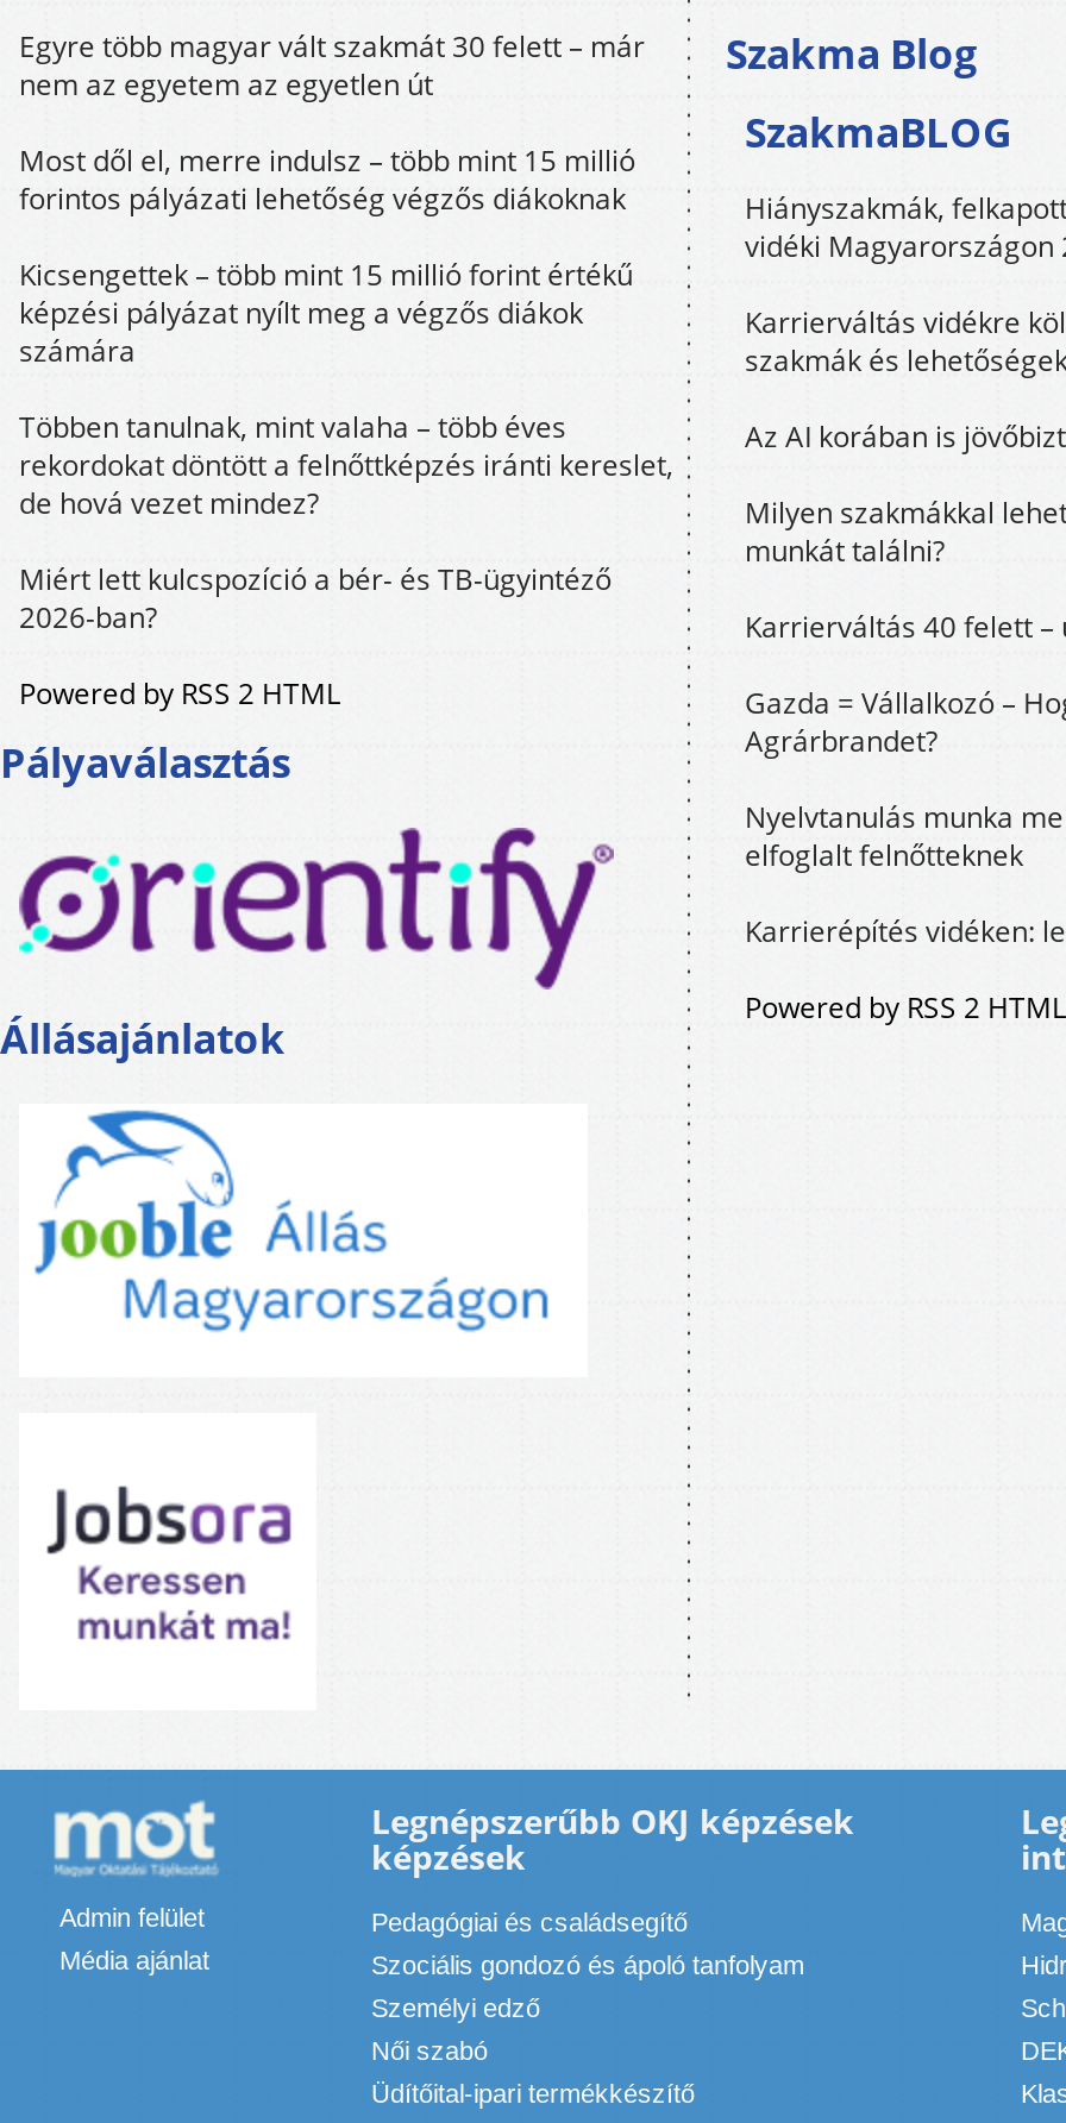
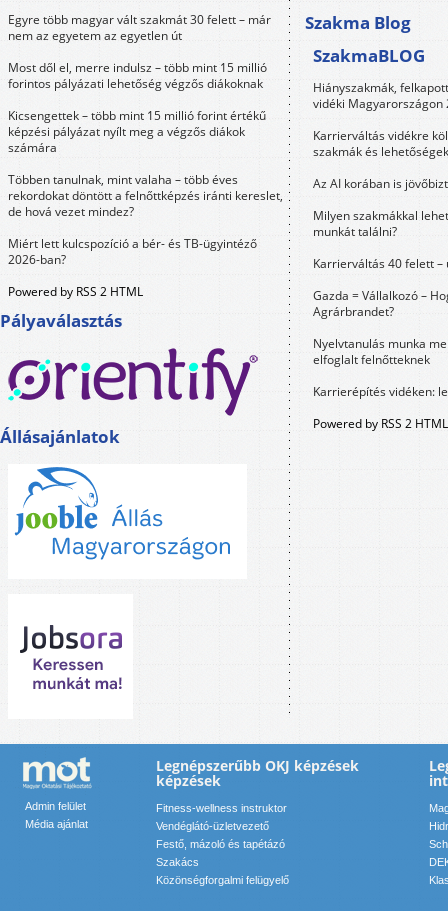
[371,1907,688,1935] Pedagógiai és családsegítő -> [156,802,287,814] Fitness-wellness instruktor
[371,1950,804,1978] Szociális gondozó és ápoló tanfolyam -> [156,820,269,832] Vendéglátó-üzletvezető
[371,1992,540,2021] Személyi edző -> [156,838,285,850] Festő, mázoló és tapétázó
[371,2035,488,2064] Női szabó -> [156,856,199,868] Szakács
[371,2078,695,2107] Üdítőital-ipari termékkészítő -> [156,874,289,886] Közönségforgalmi felügyelő

